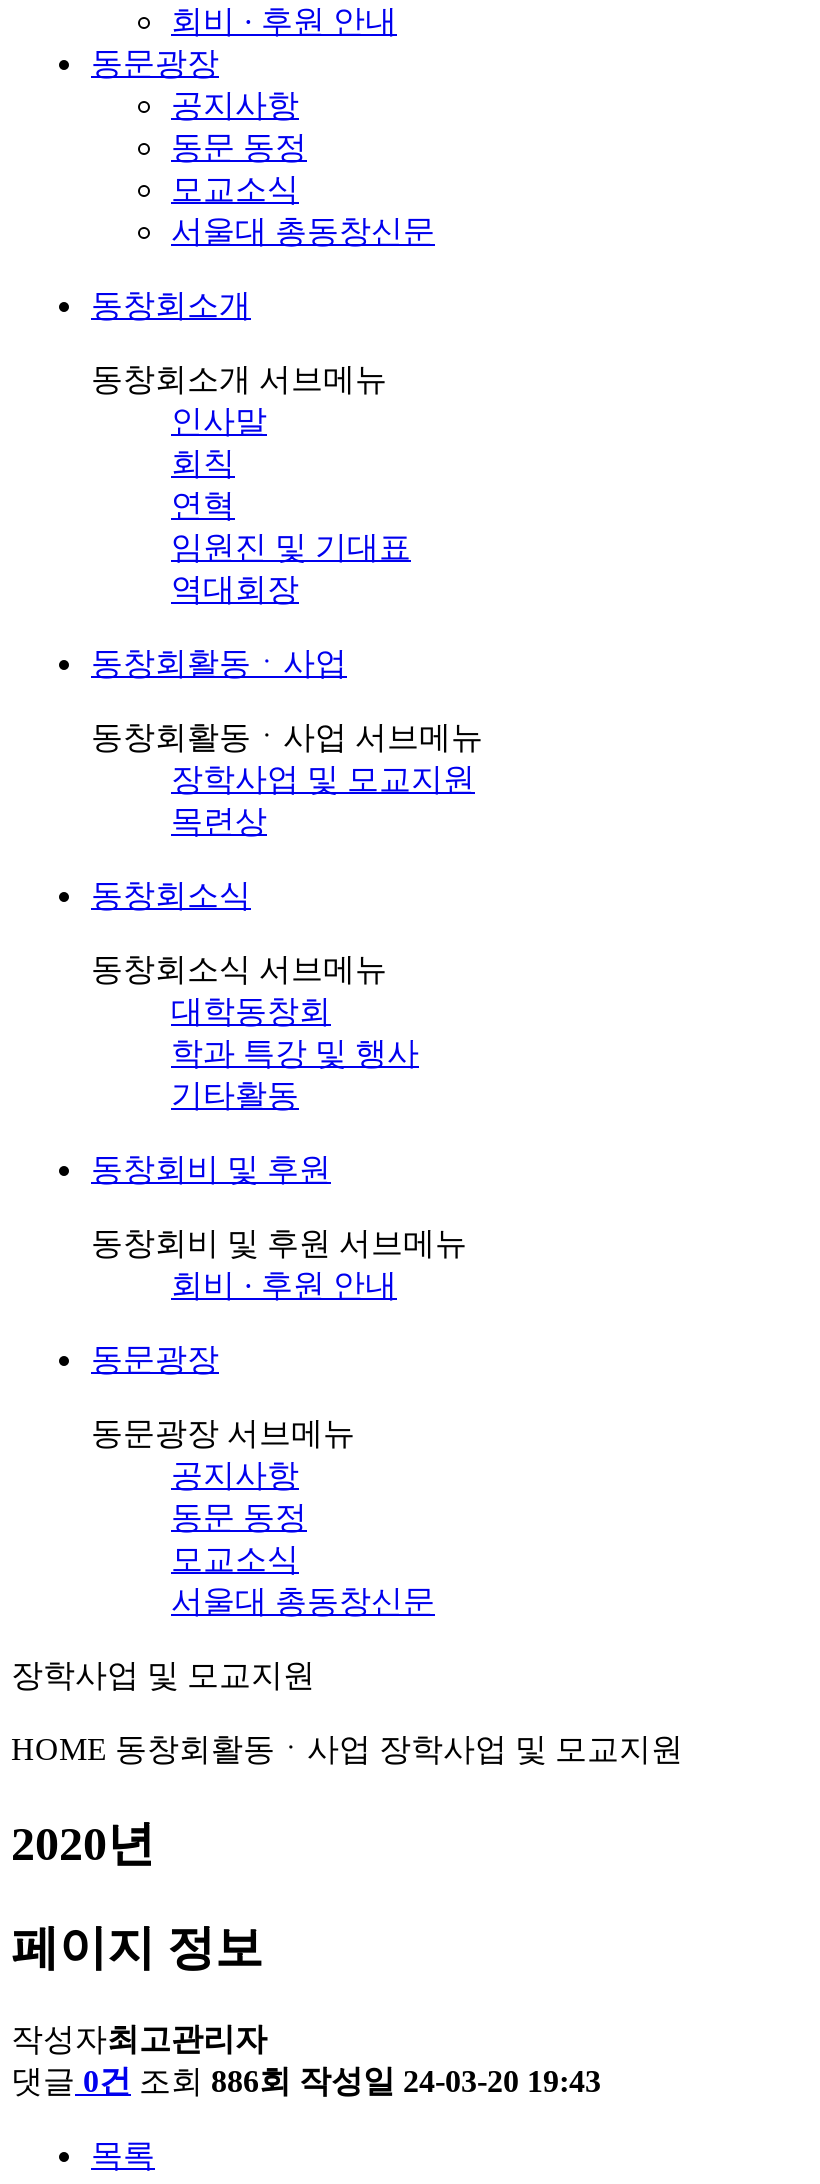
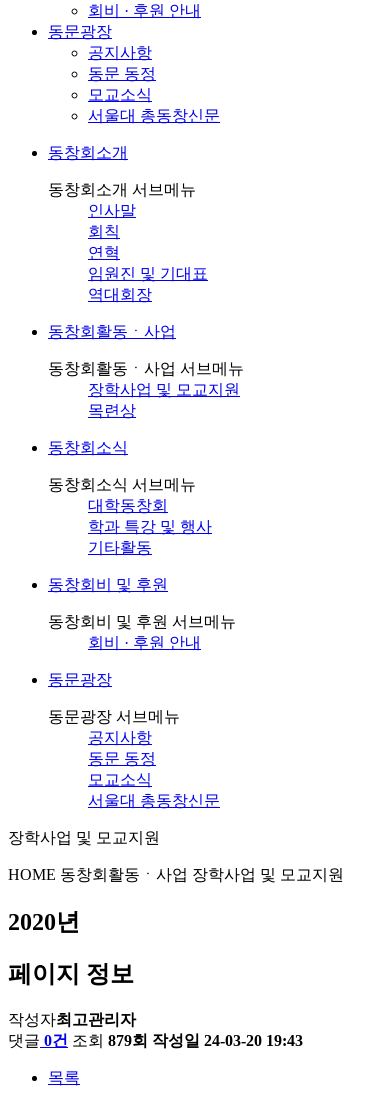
[11,2063,601,2097] 댓글 0건 조회 886회 작성일 24-03-20 19:43 -> [8,1032,303,1049] 댓글 0건 조회 879회 작성일 24-03-20 19:43

